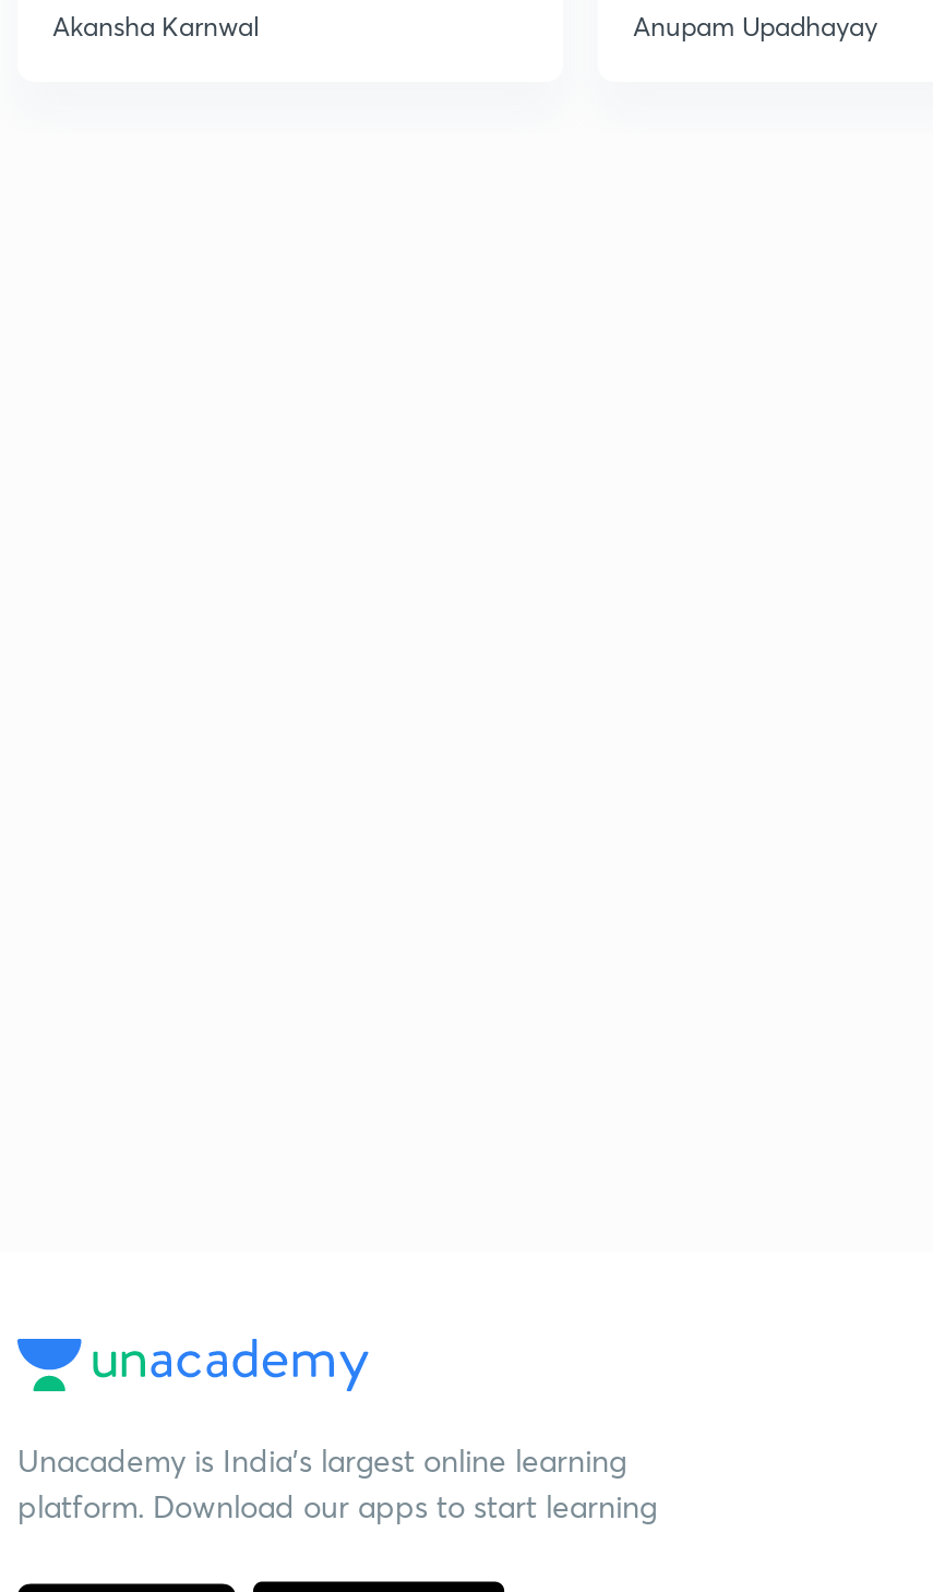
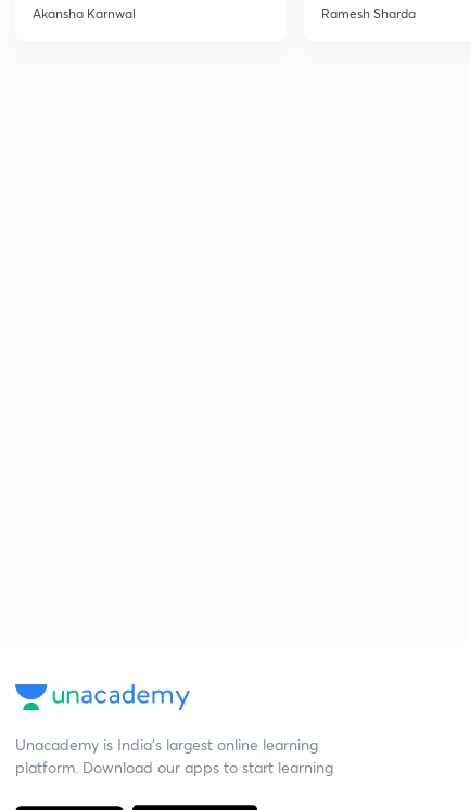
[633,10,877,43] Anupam Upadhayay -> [321,6,416,22] Ramesh Sharda

